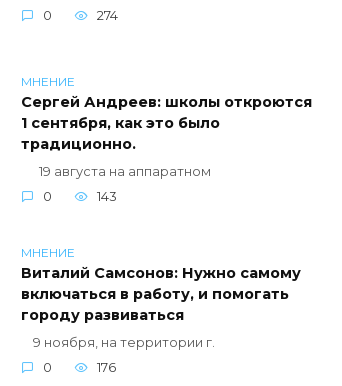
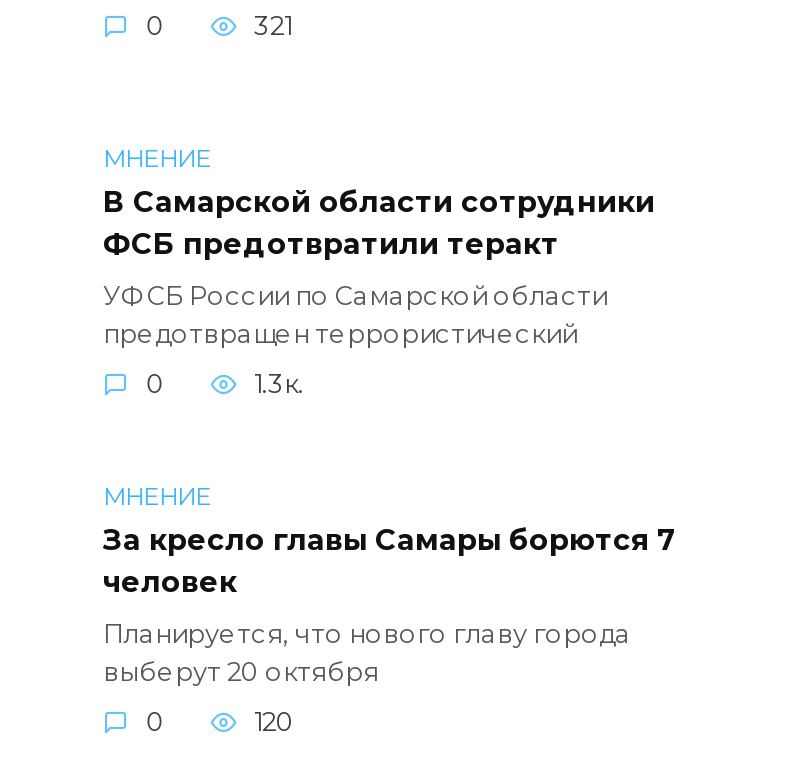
[96,8,117,23] 274 -> [254,11,292,41] 321
[21,94,312,154] Сергей Андреев: школы откроются | 1 сентября, как это было | традиционно. -> [103,183,655,261] В Самарской области сотрудники | ФСБ предотвратили теракт
[21,164,211,179] 19 августа на аппаратном -> [103,280,607,348] УФСБ России по Самарской области | предотвращен террористический
[96,189,116,204] 143 -> [254,369,304,399] 1.3к.
[21,265,301,325] Виталий Самсонов: Нужно самому | включаться в работу, и помогать | городу развиваться -> [103,521,677,599] За кресло главы Самары борются 7 | человек
[21,335,215,350] 9 ноября, на территории г. -> [103,618,631,686] Планируется, что нового главу города | выберут 20 октября
[96,360,115,375] 176 -> [254,707,294,737] 120

